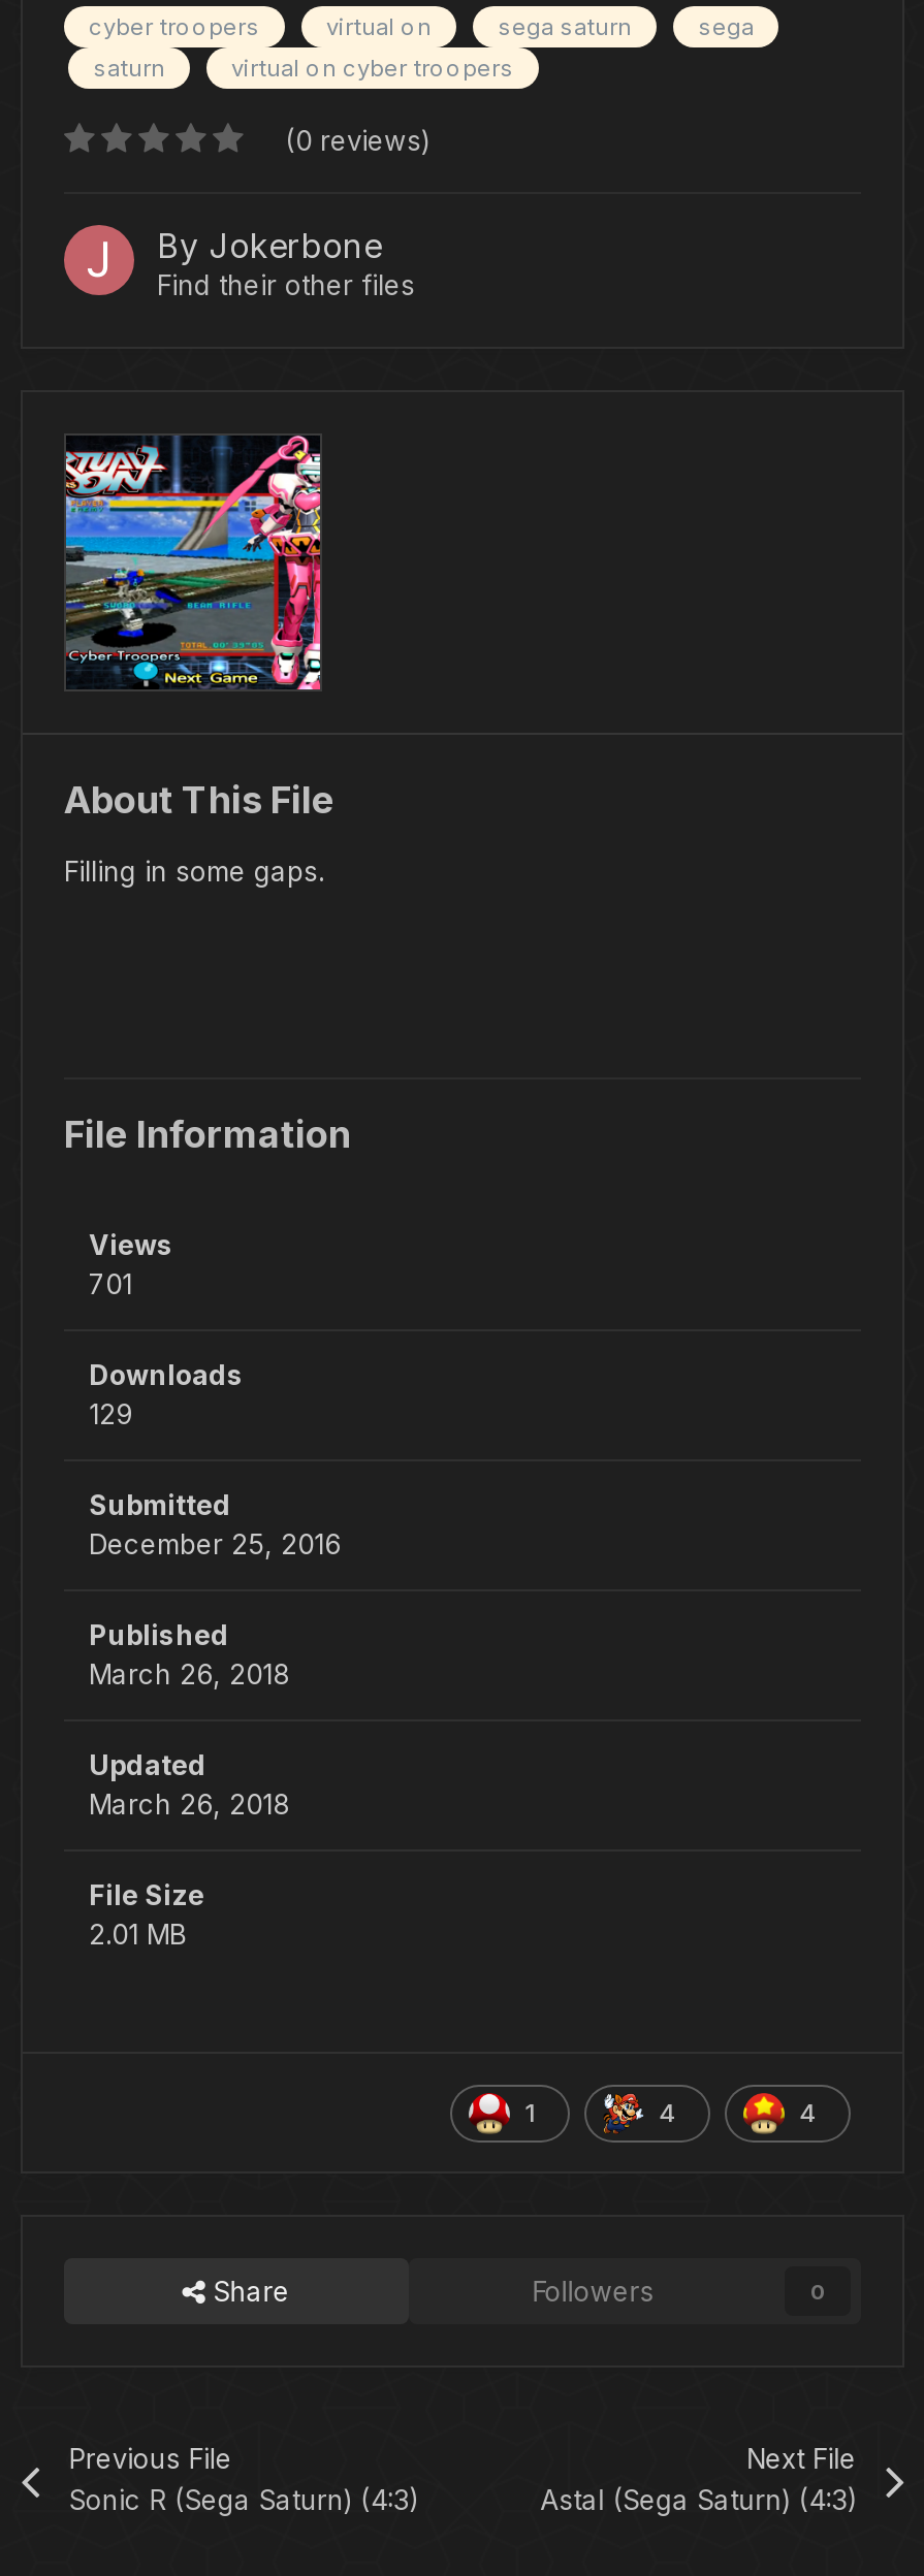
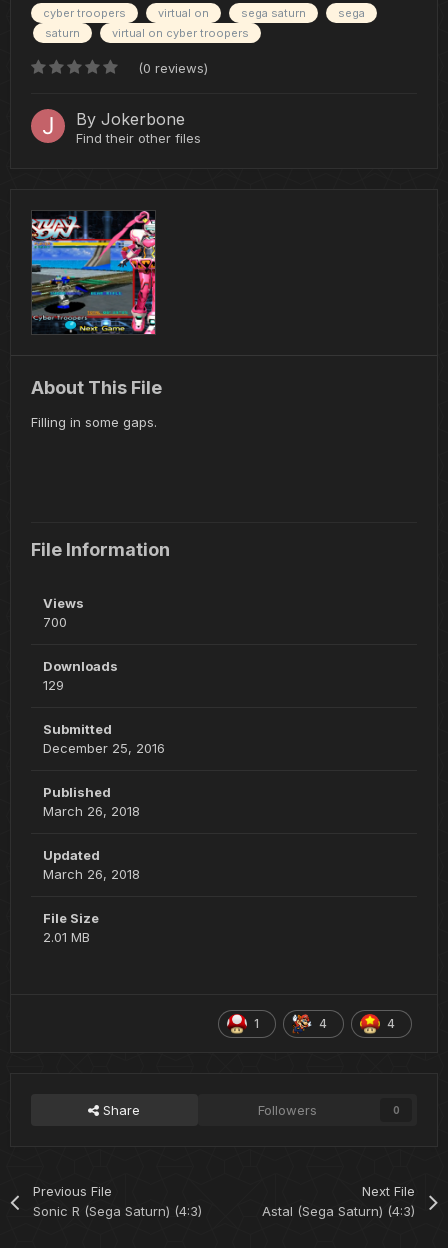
[89,1268,132,1301] 701 -> [43,614,67,630] 700

